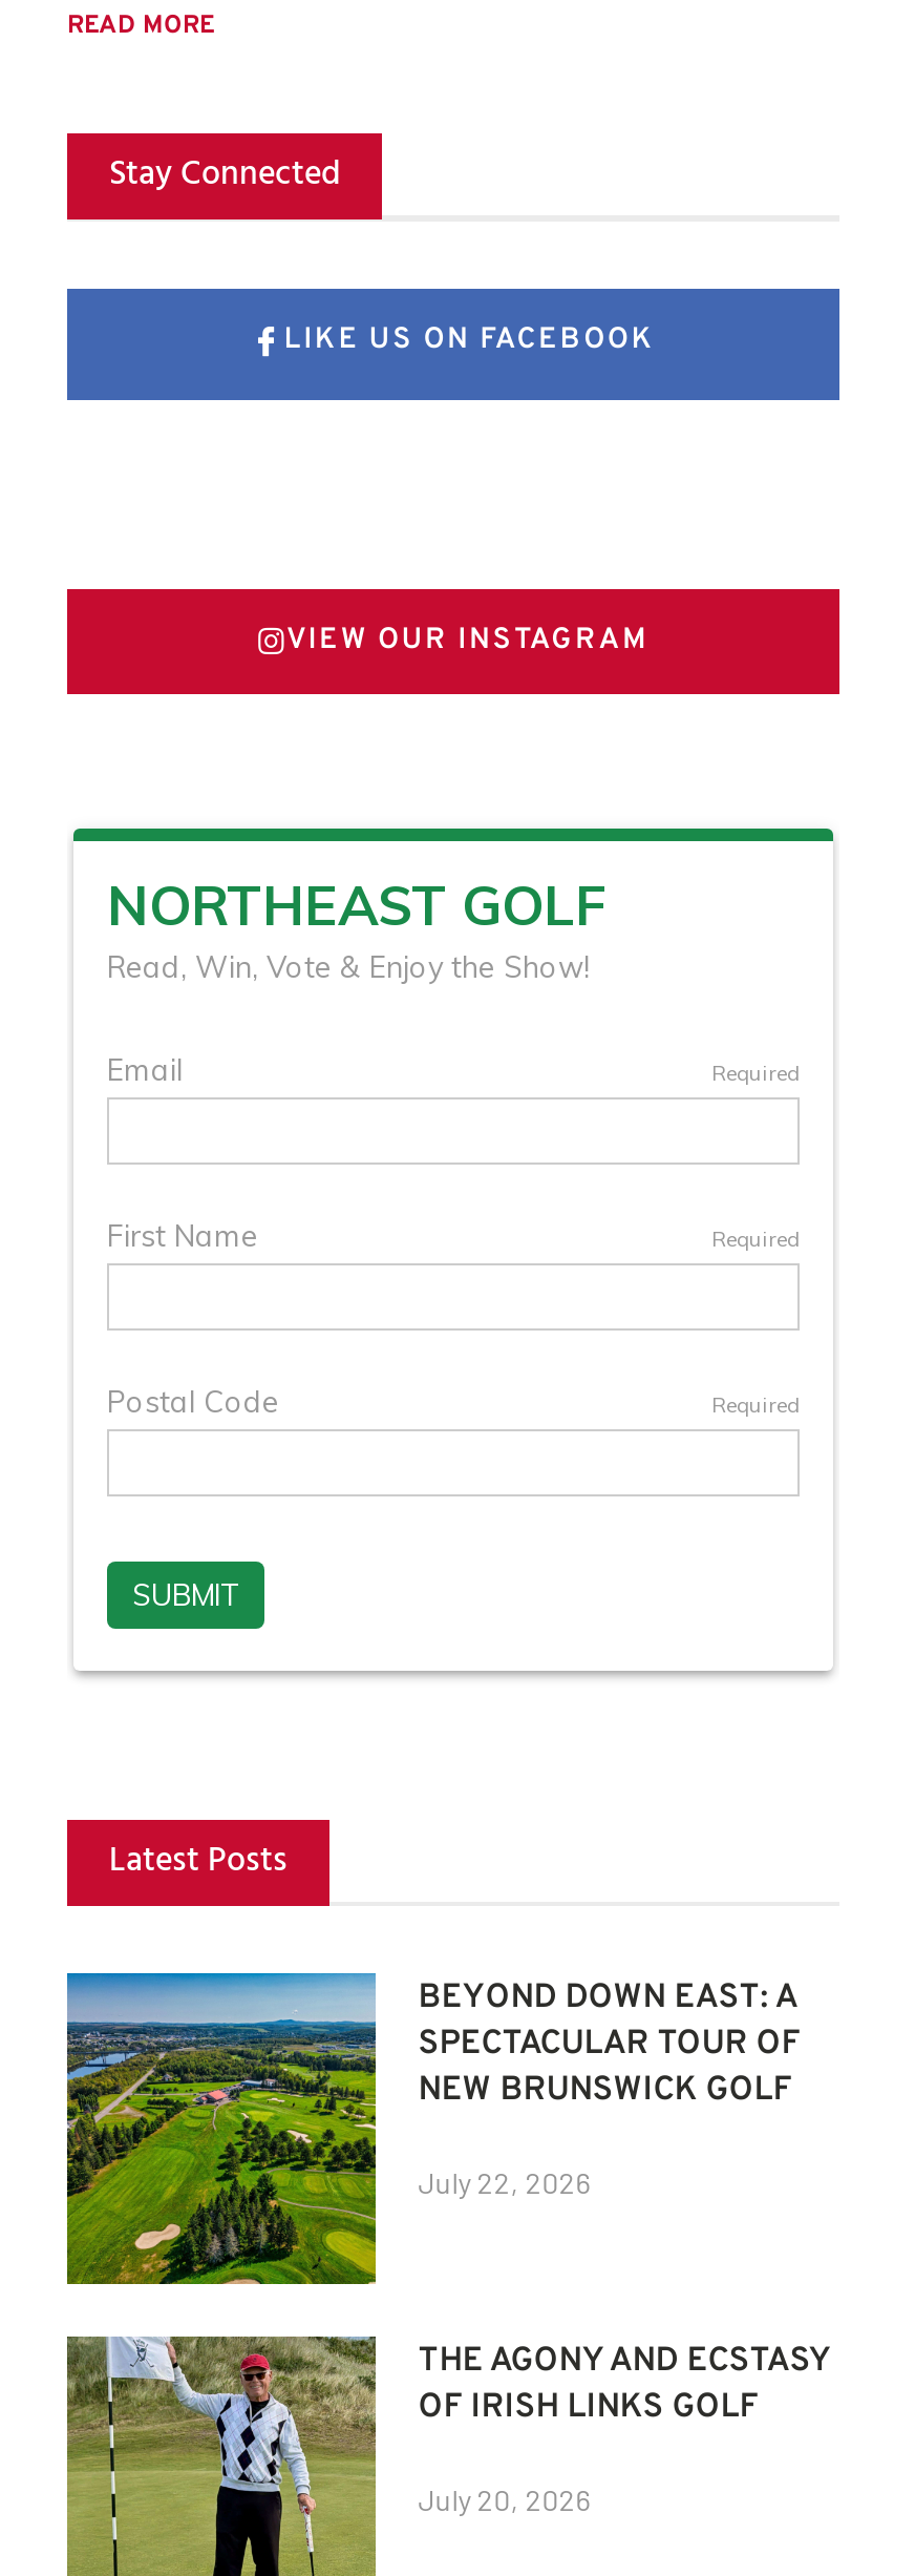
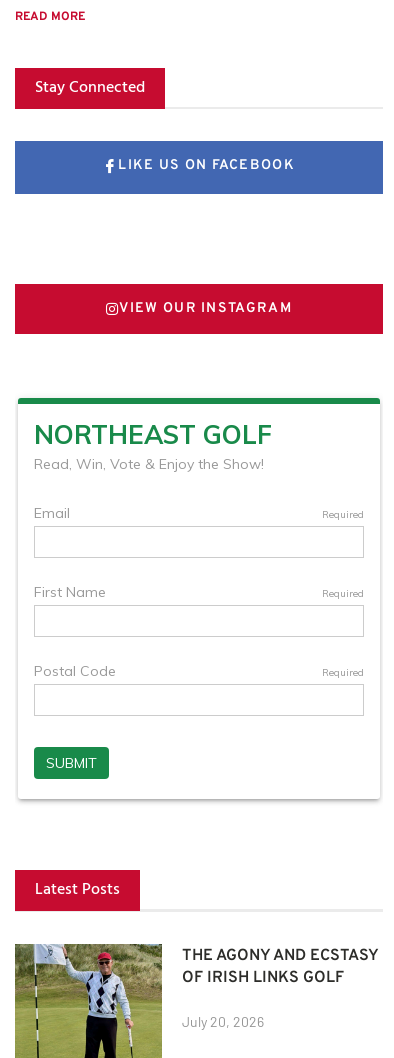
[65,1971,800,2286] [image] | BEYOND DOWN EAST: A | SPECTACULAR TOUR OF | NEW BRUNSWICK GOLF | July 22, 2026 -> none

